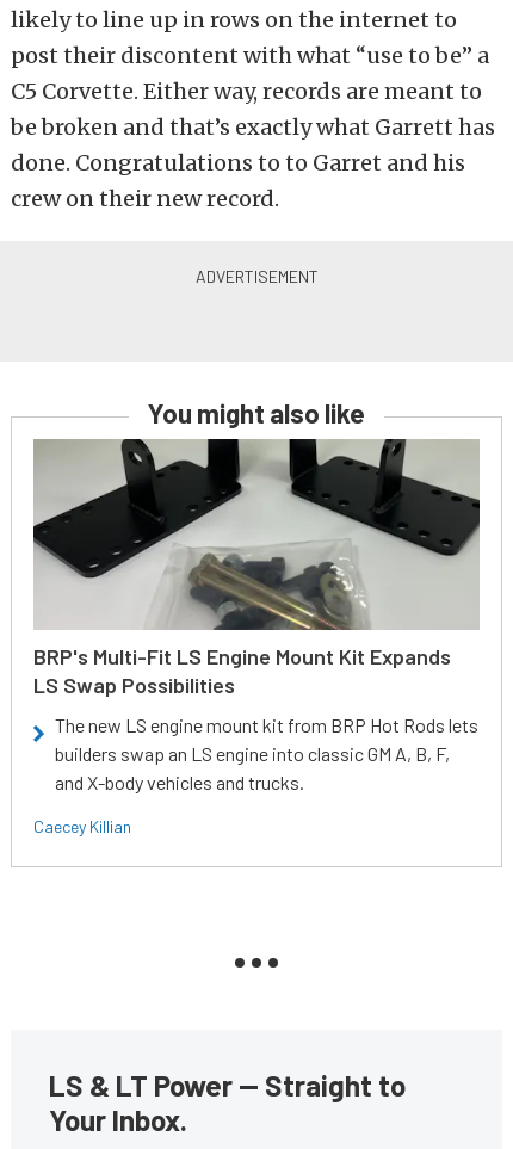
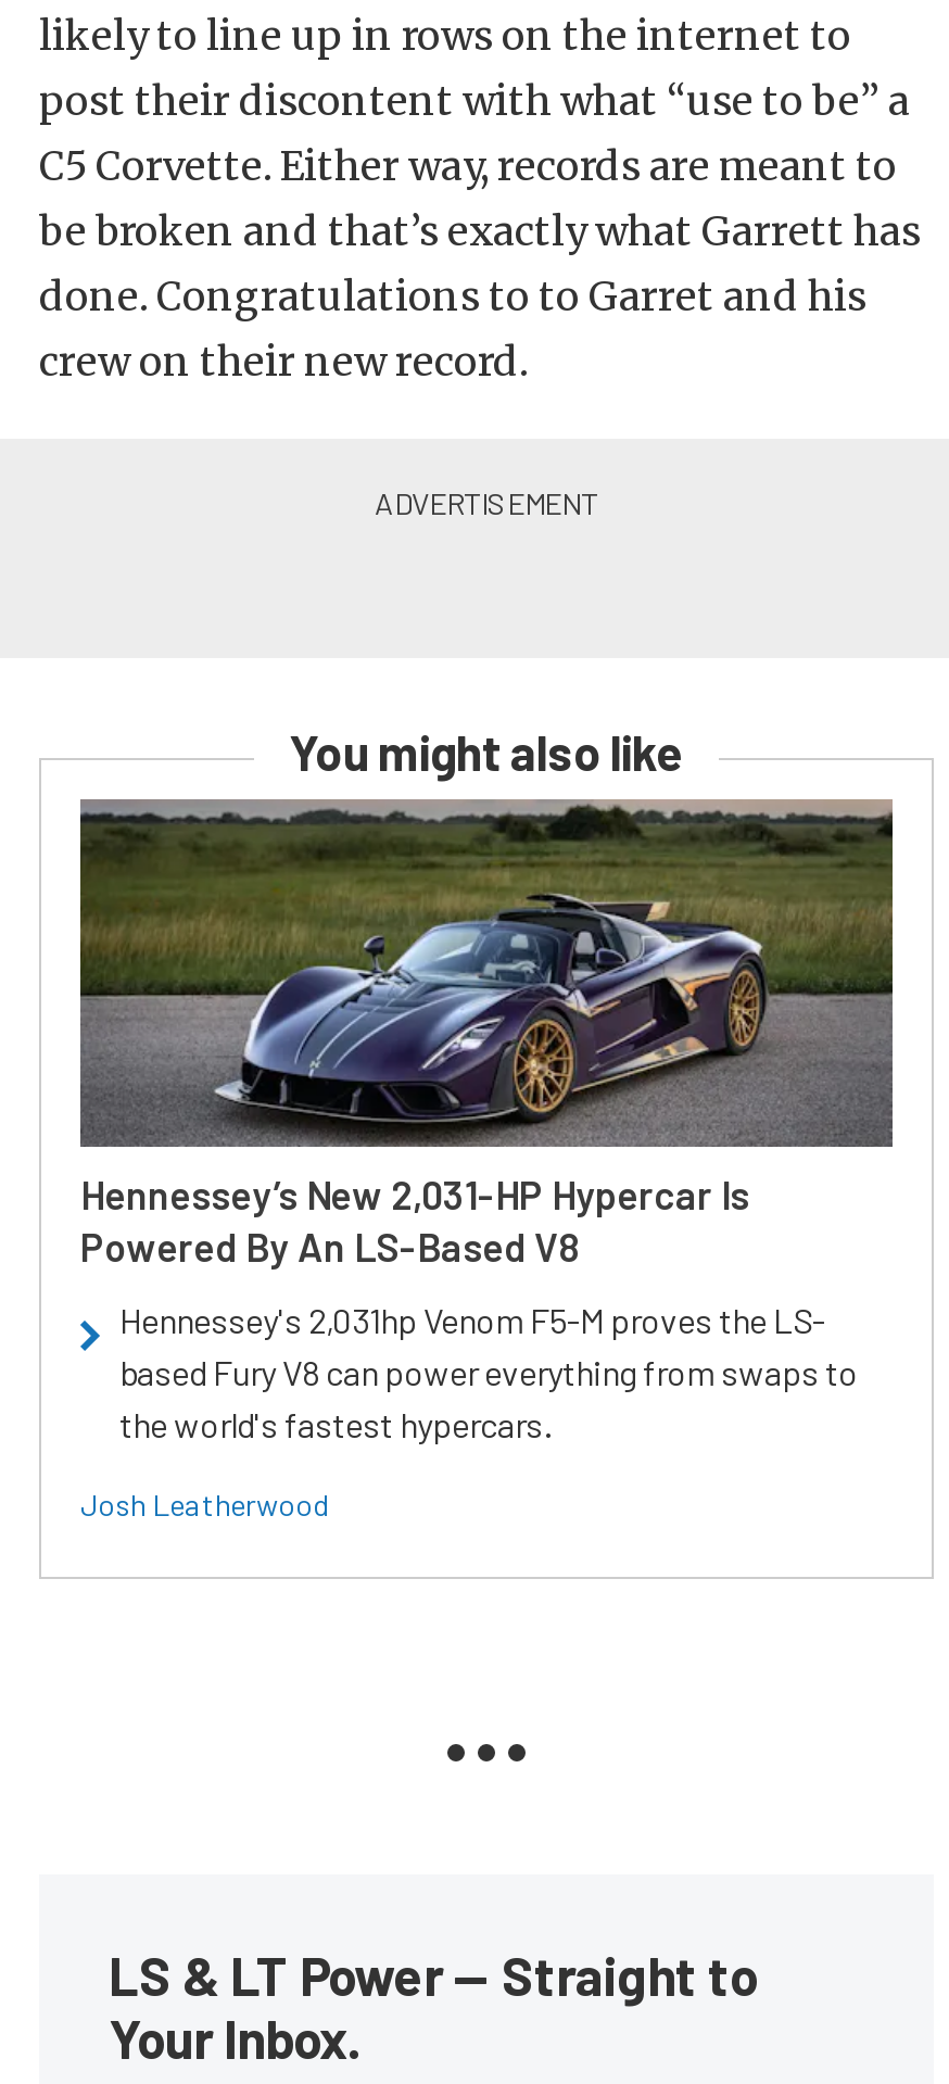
[33,438,480,698] [image] | BRP's Multi-Fit LS Engine Mount Kit Expands | LS Swap Possibilities -> [80,798,893,1270] [image] | Hennessey’s New 2,031-HP Hypercar Is | Powered By An LS-Based V8
[55,714,478,793] The new LS engine mount kit from BRP Hot Rods lets | builders swap an LS engine into classic GM A, B, F, | and X-body vehicles and trucks. -> [119,1298,858,1443] Hennessey's 2,031hp Venom F5-M proves the LS- | based Fury V8 can power everything from swaps to | the world's fastest hypercars.
[33,816,131,836] Caecey Killian -> [80,1485,330,1521] Josh Leatherwood

